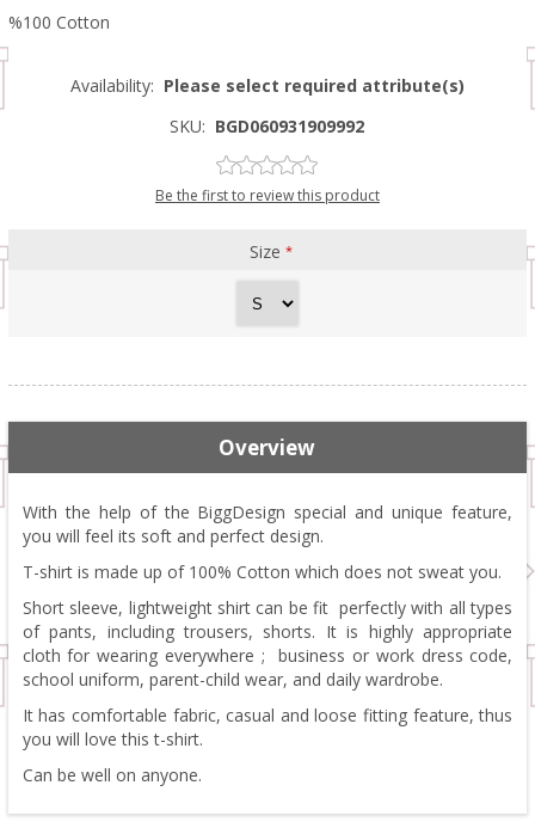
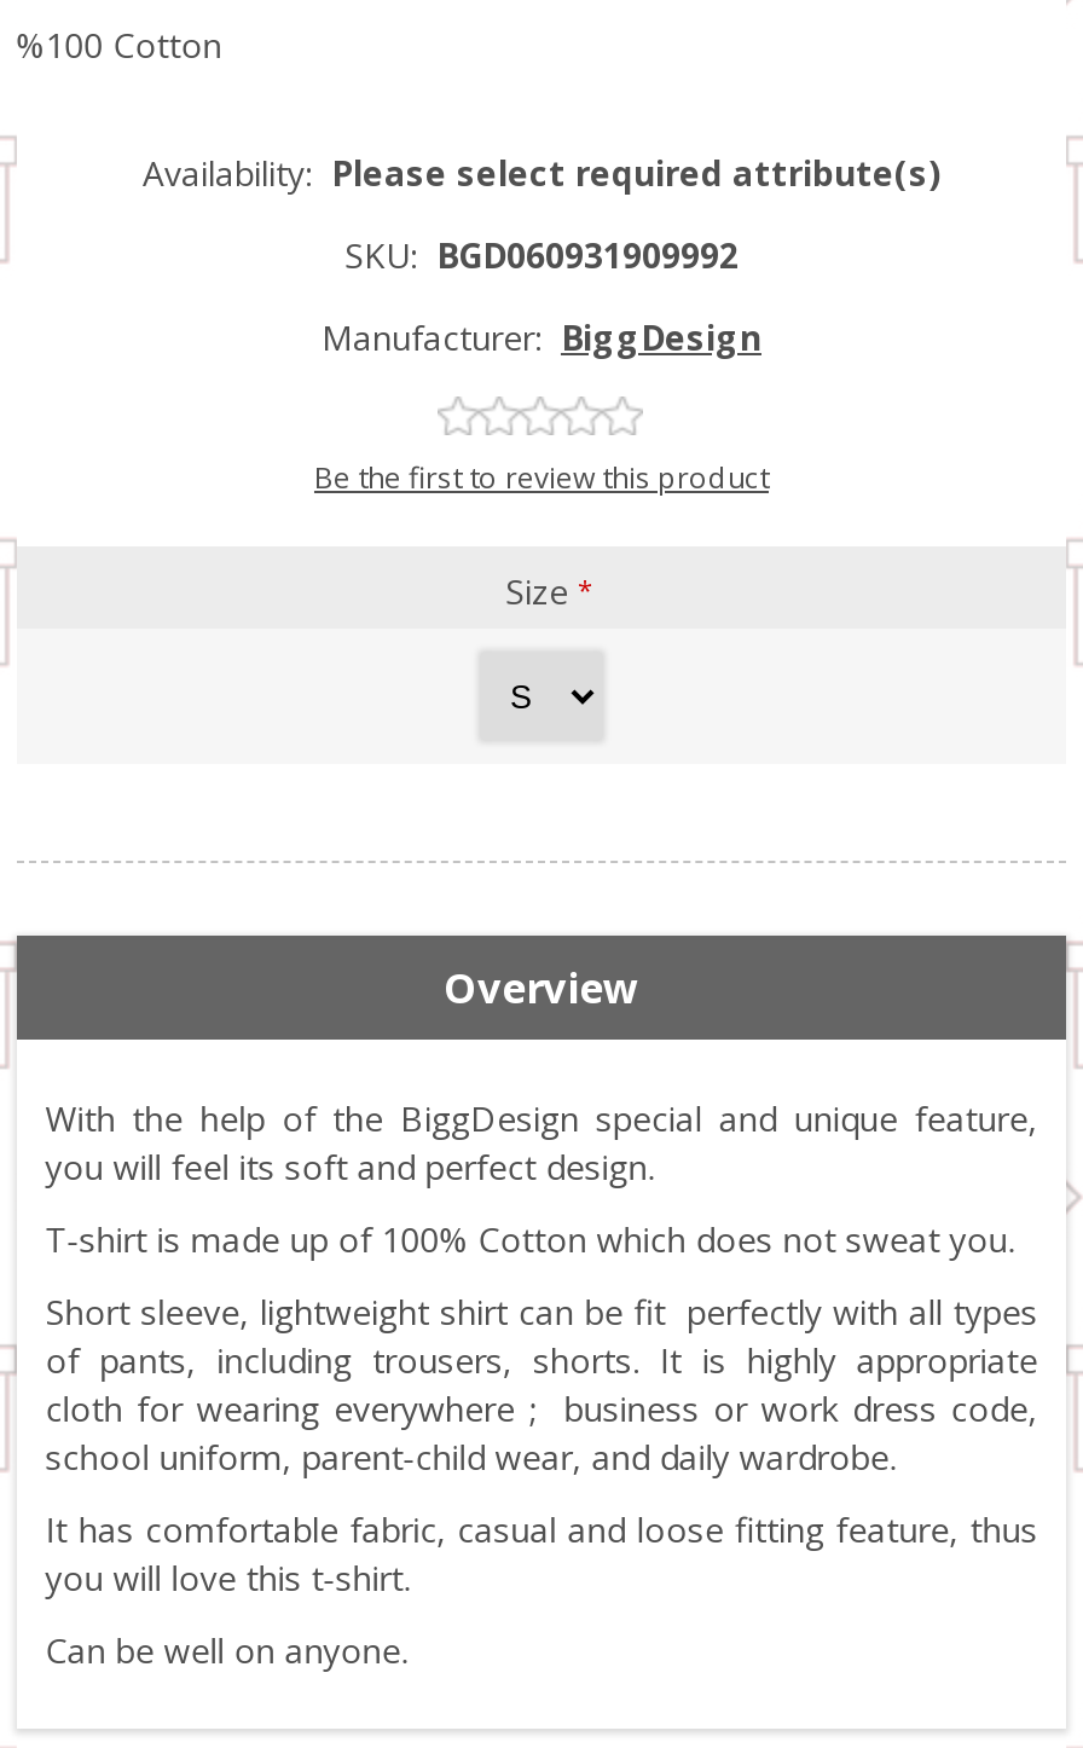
none -> [322,313,761,359] Manufacturer: BiggDesign

